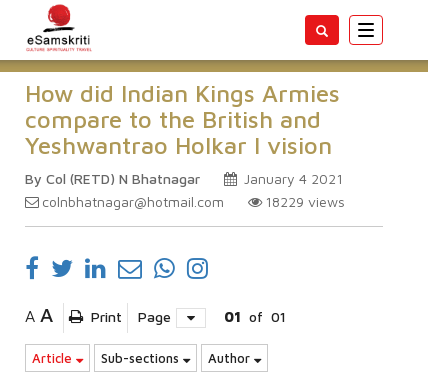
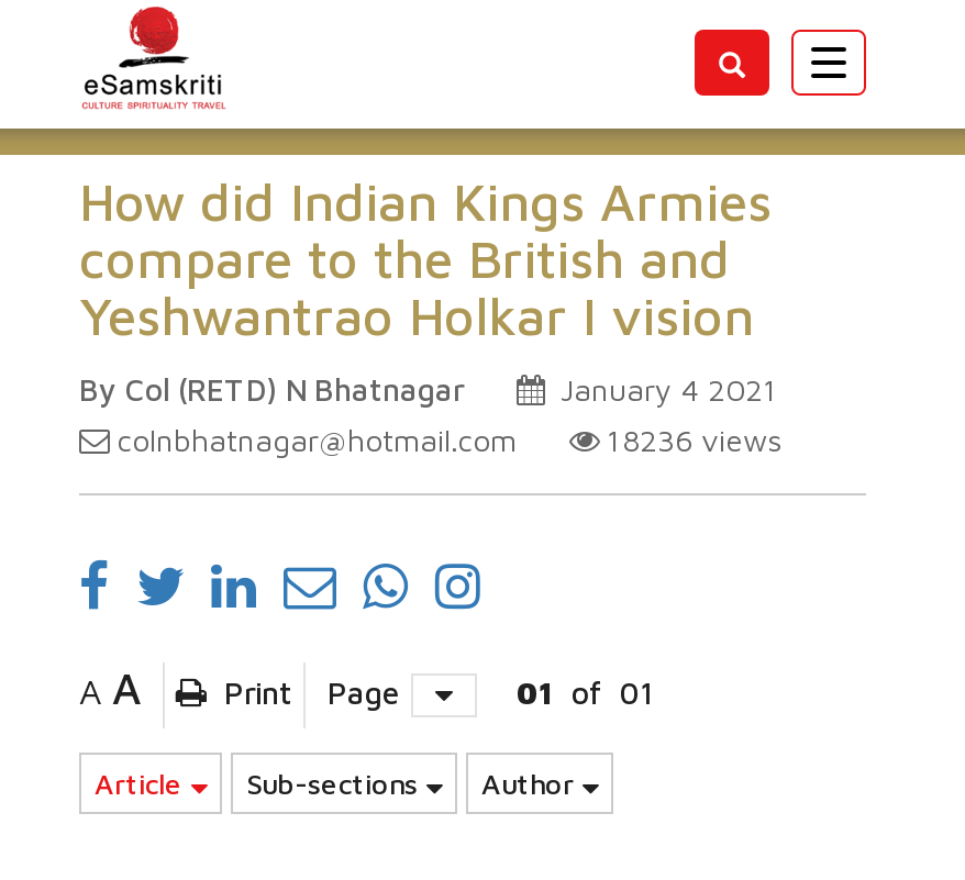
[265,193,345,210] 18229 views -> [607,421,783,458] 18236 views

